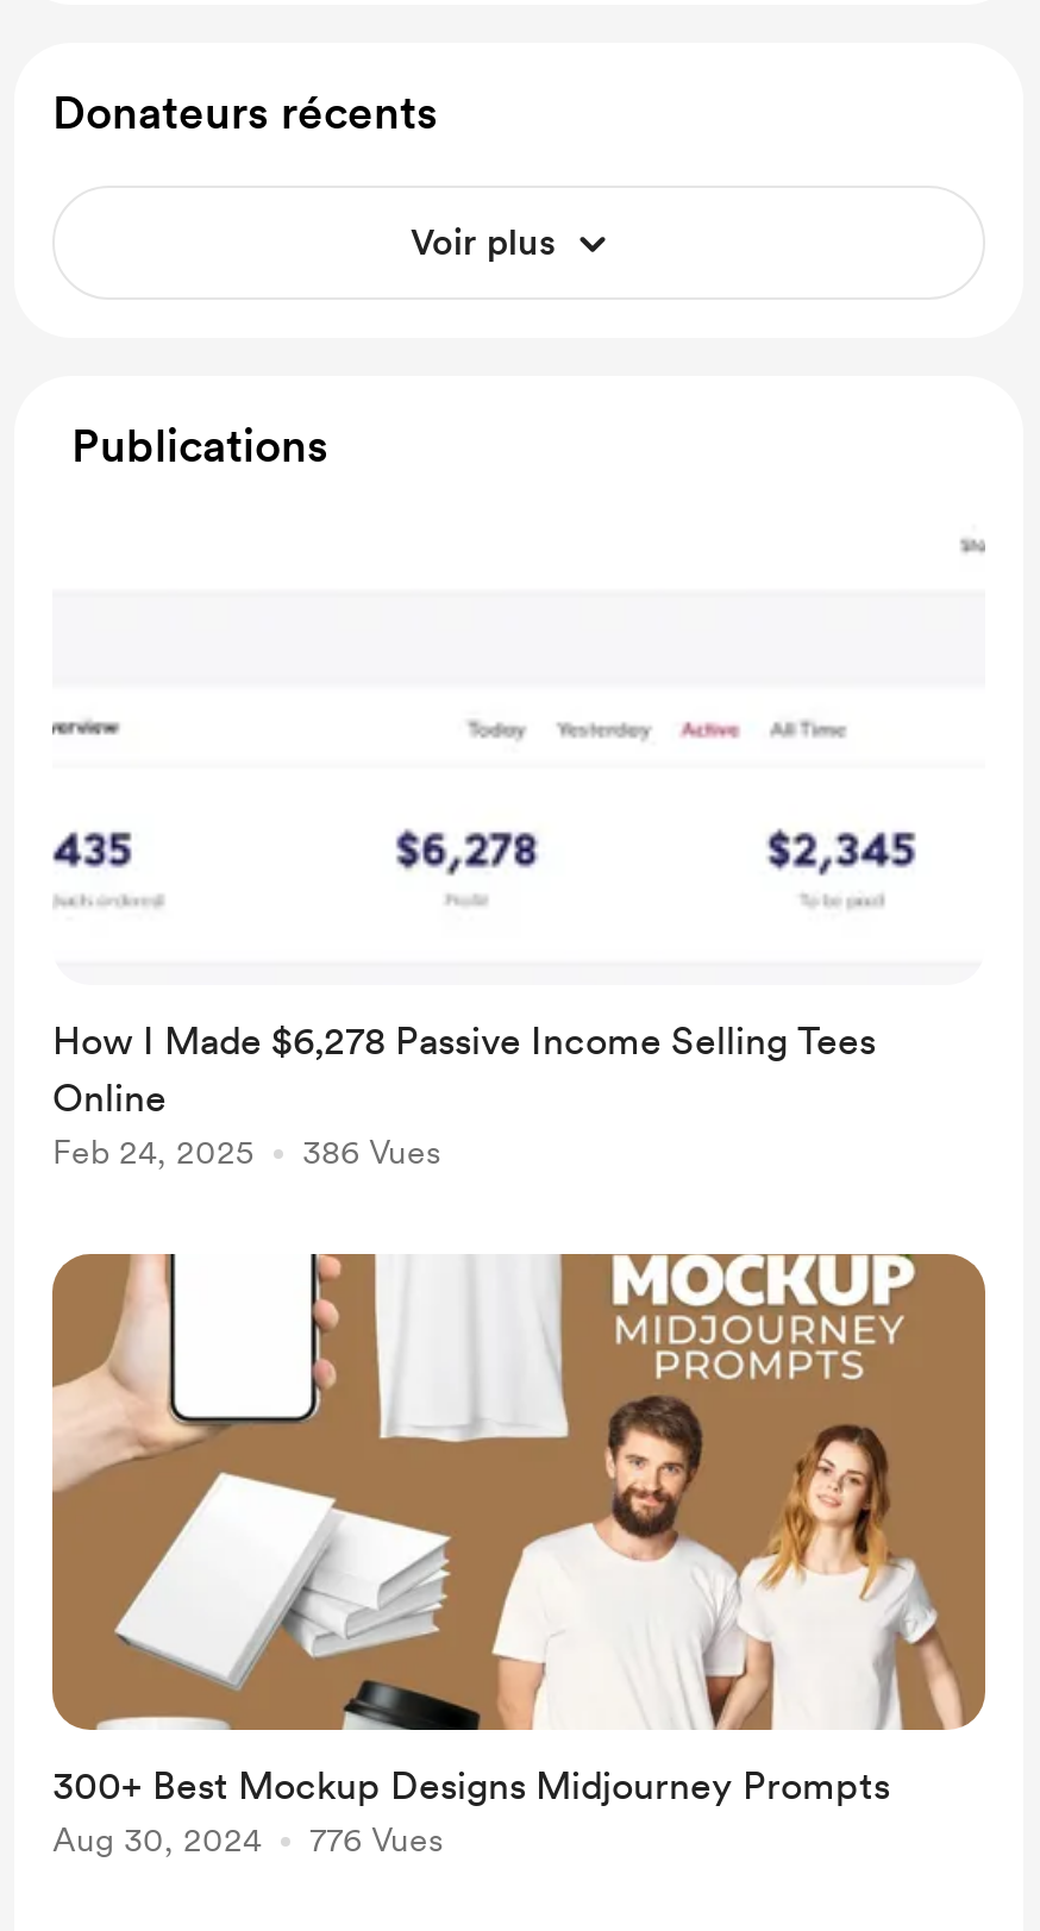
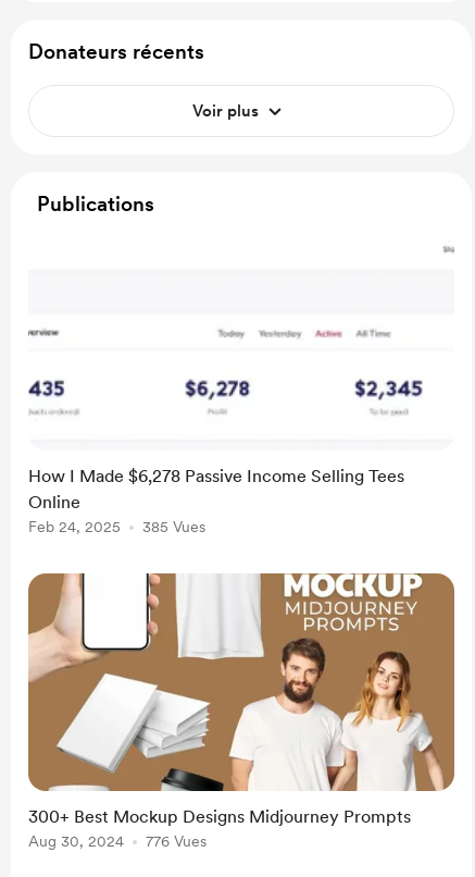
[52,1133,440,1171] Feb 24, 2025 386 Vues -> [28,518,205,535] Feb 24, 2025 385 Vues

